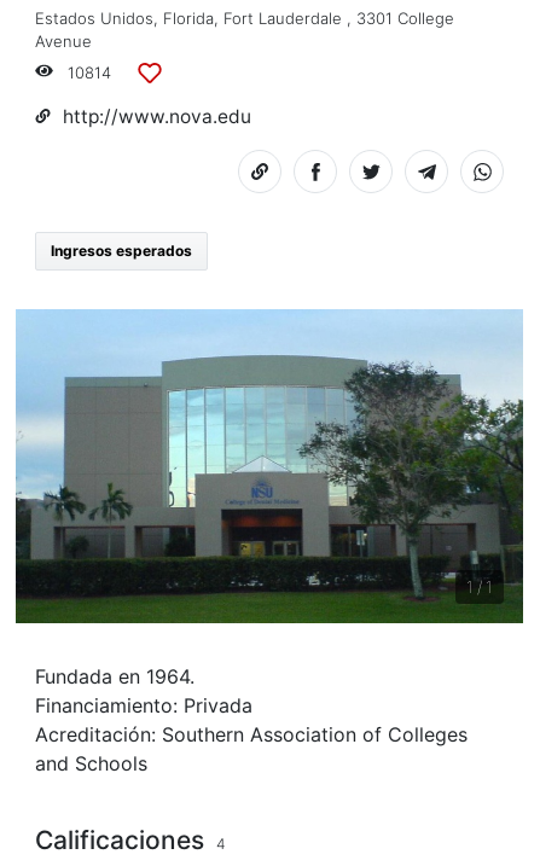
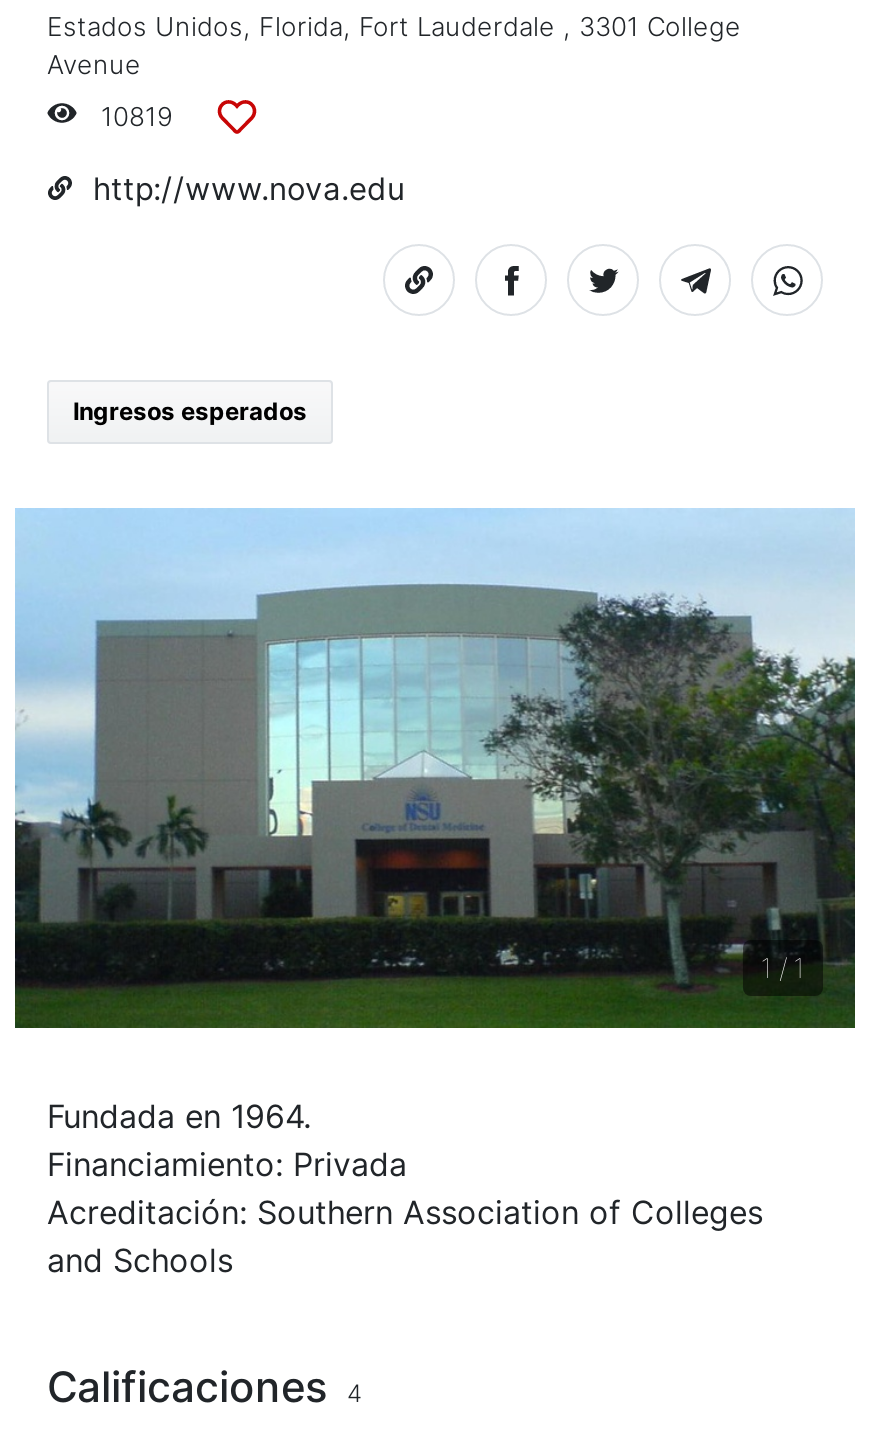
[68,62,111,82] 10814 -> [101,99,173,131] 10819

